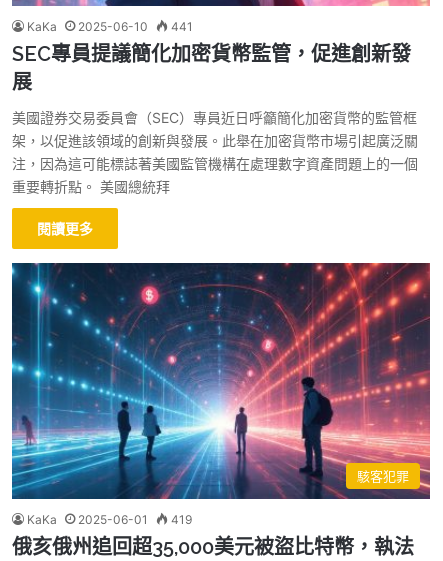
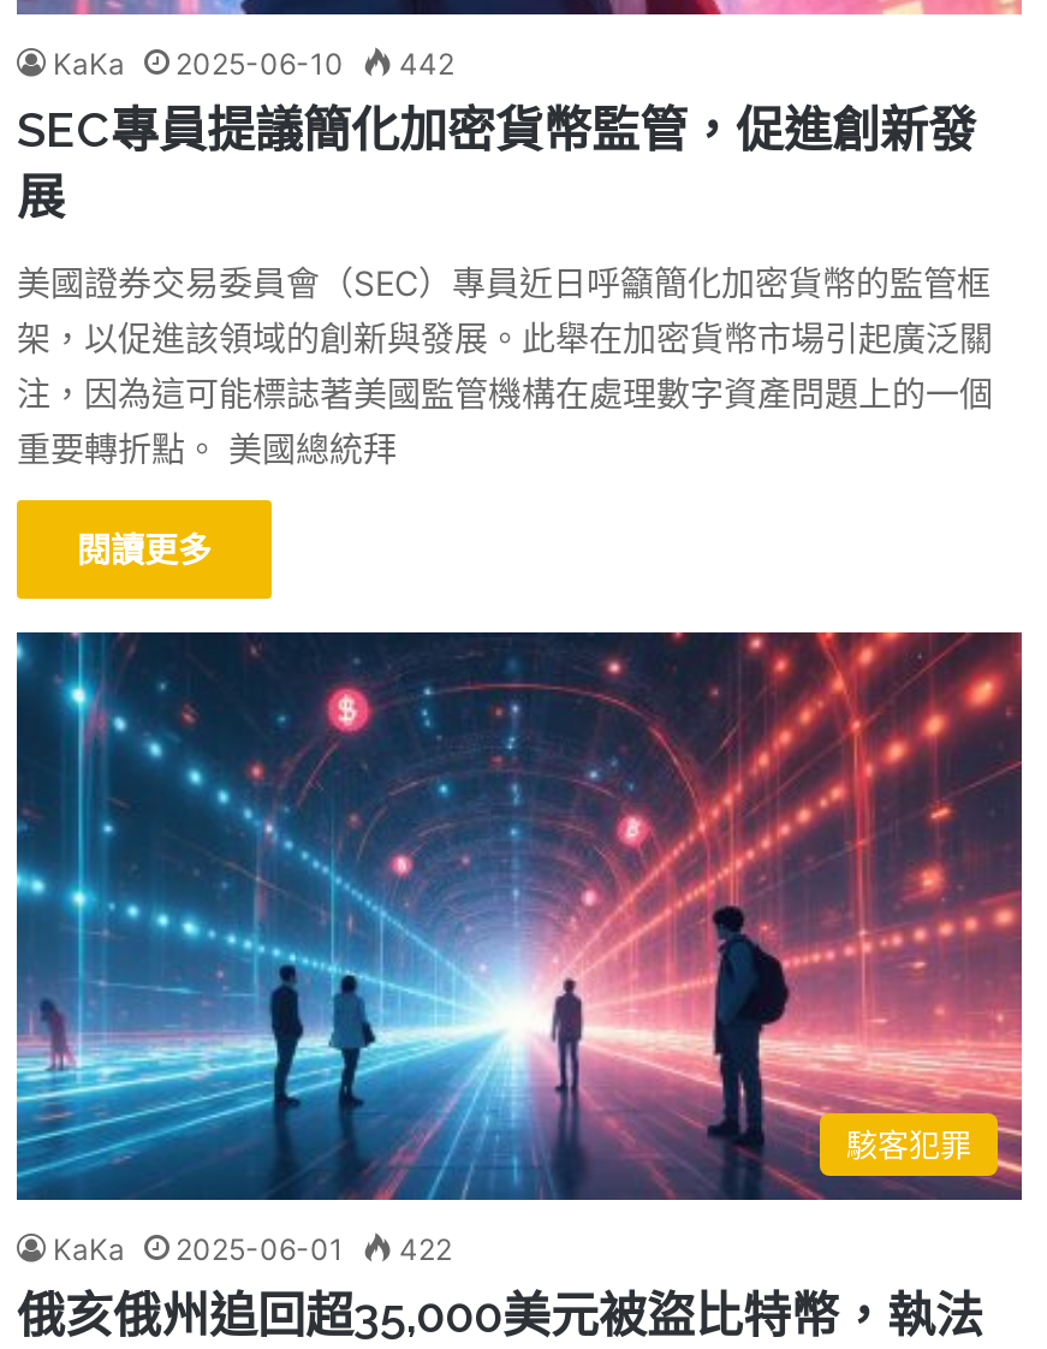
[27,19,193,34] KaKa 2025-06-10 441 -> [53,45,454,81] KaKa 2025-06-10 442
[27,512,192,527] KaKa 2025-06-01 419 -> [53,1230,452,1266] KaKa 2025-06-01 422

